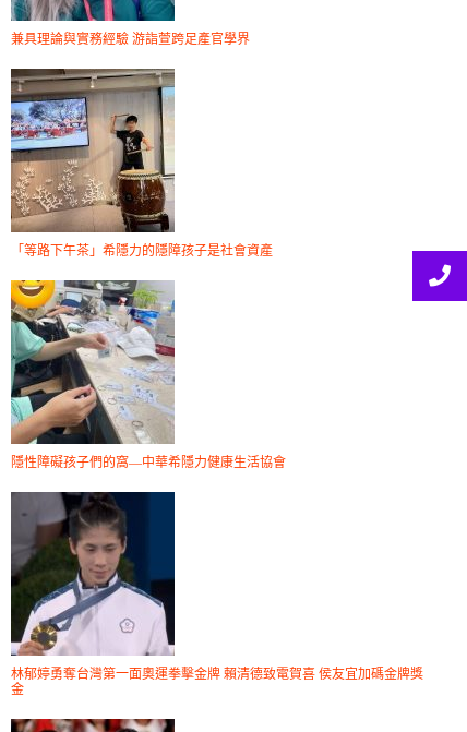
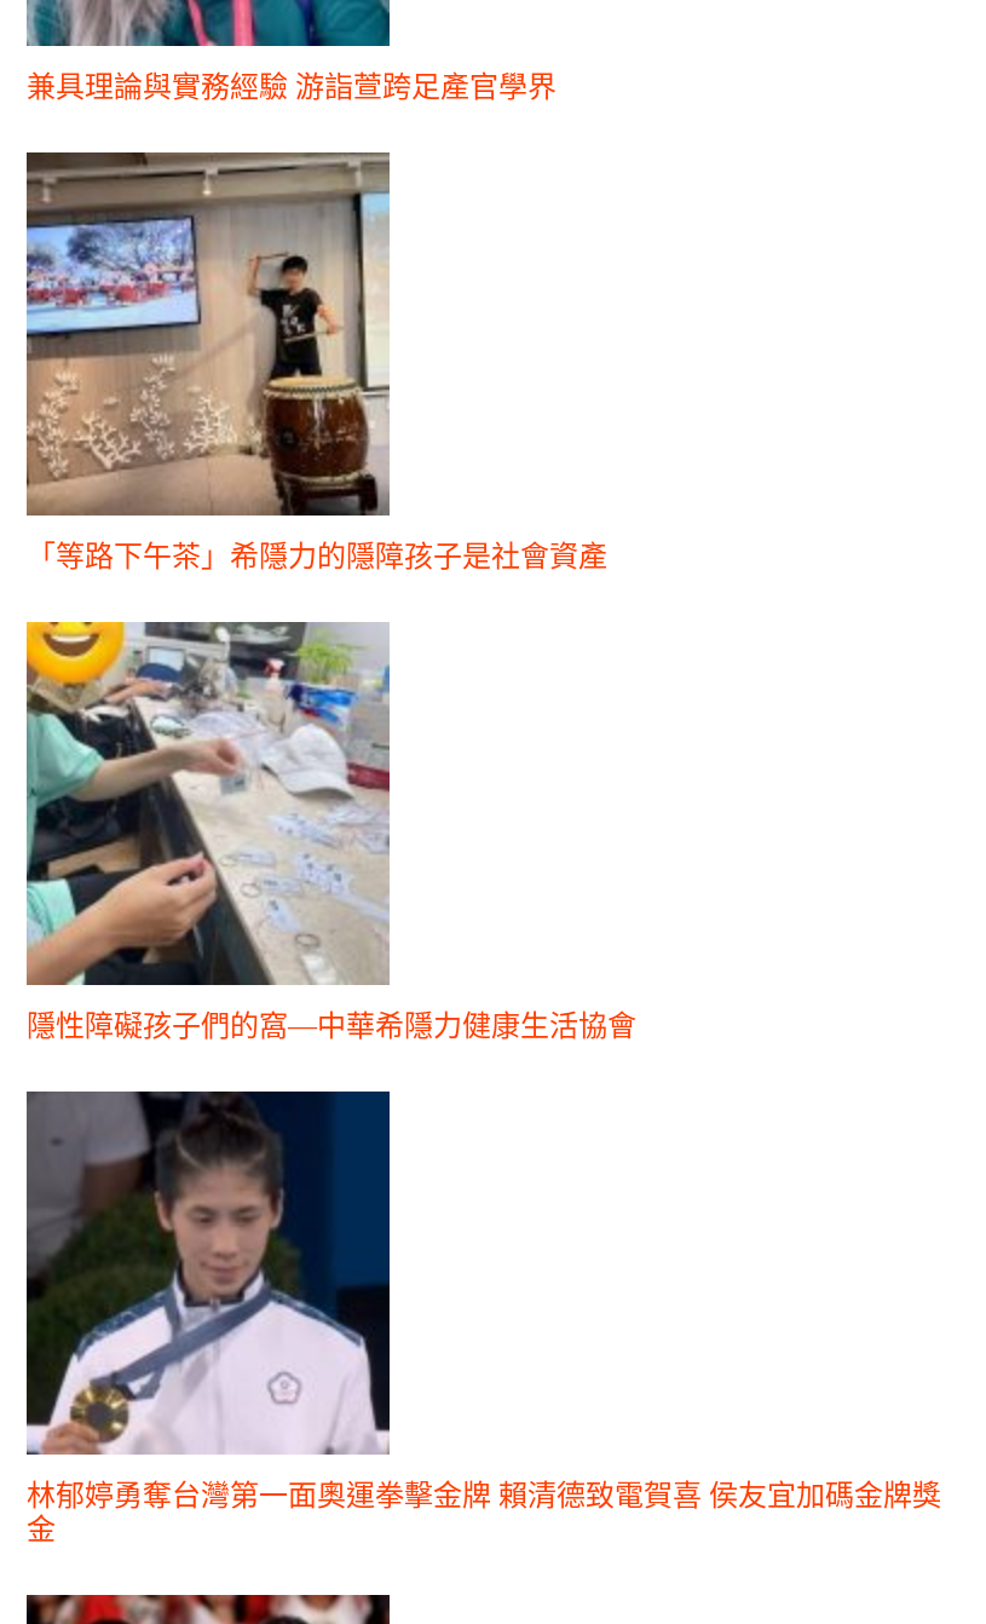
[411,250,464,302] [image] -> none

